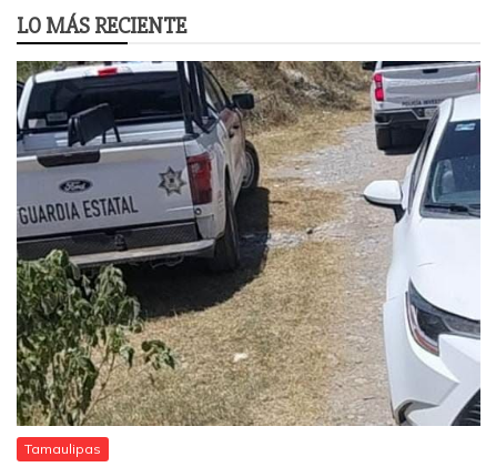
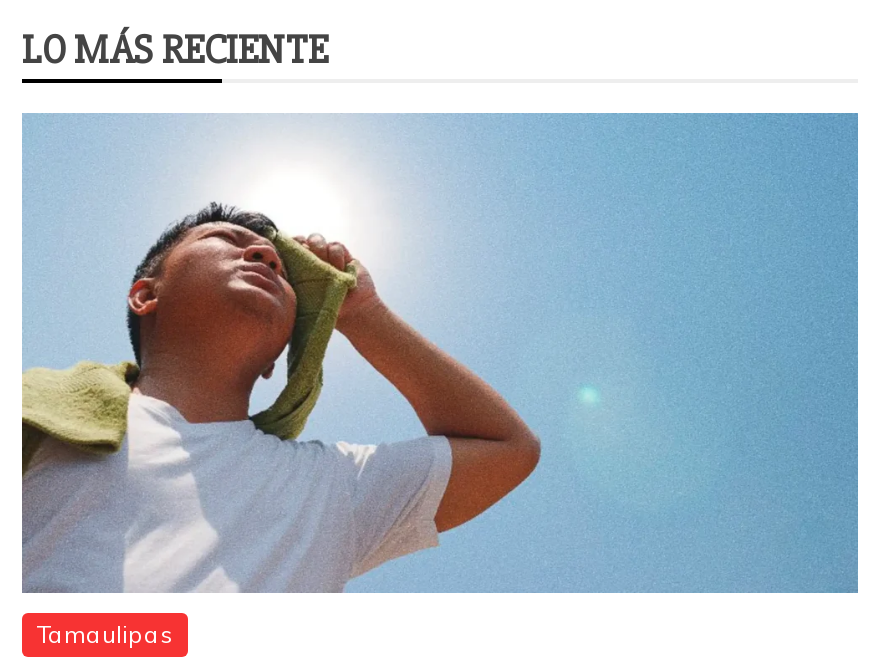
[16,60,482,427] [image] -> [20,111,860,593] [image]

